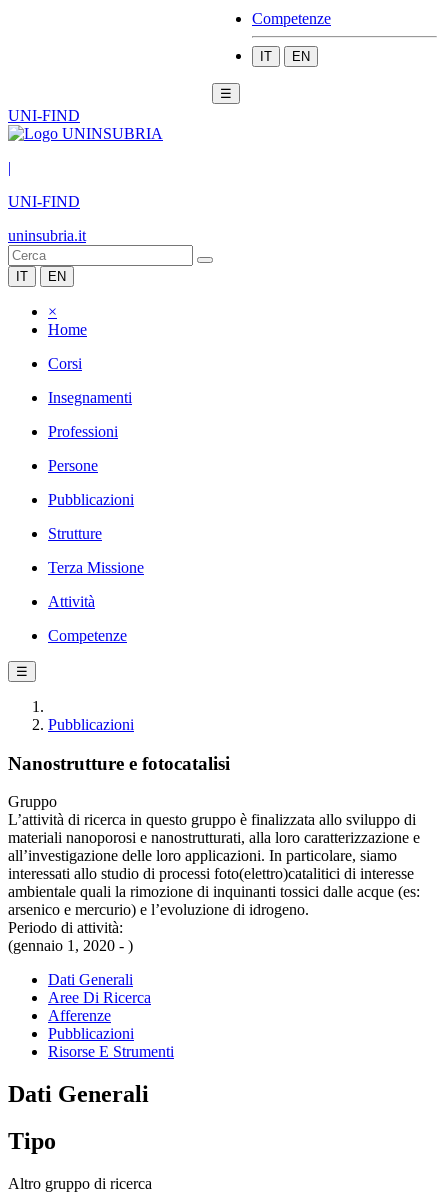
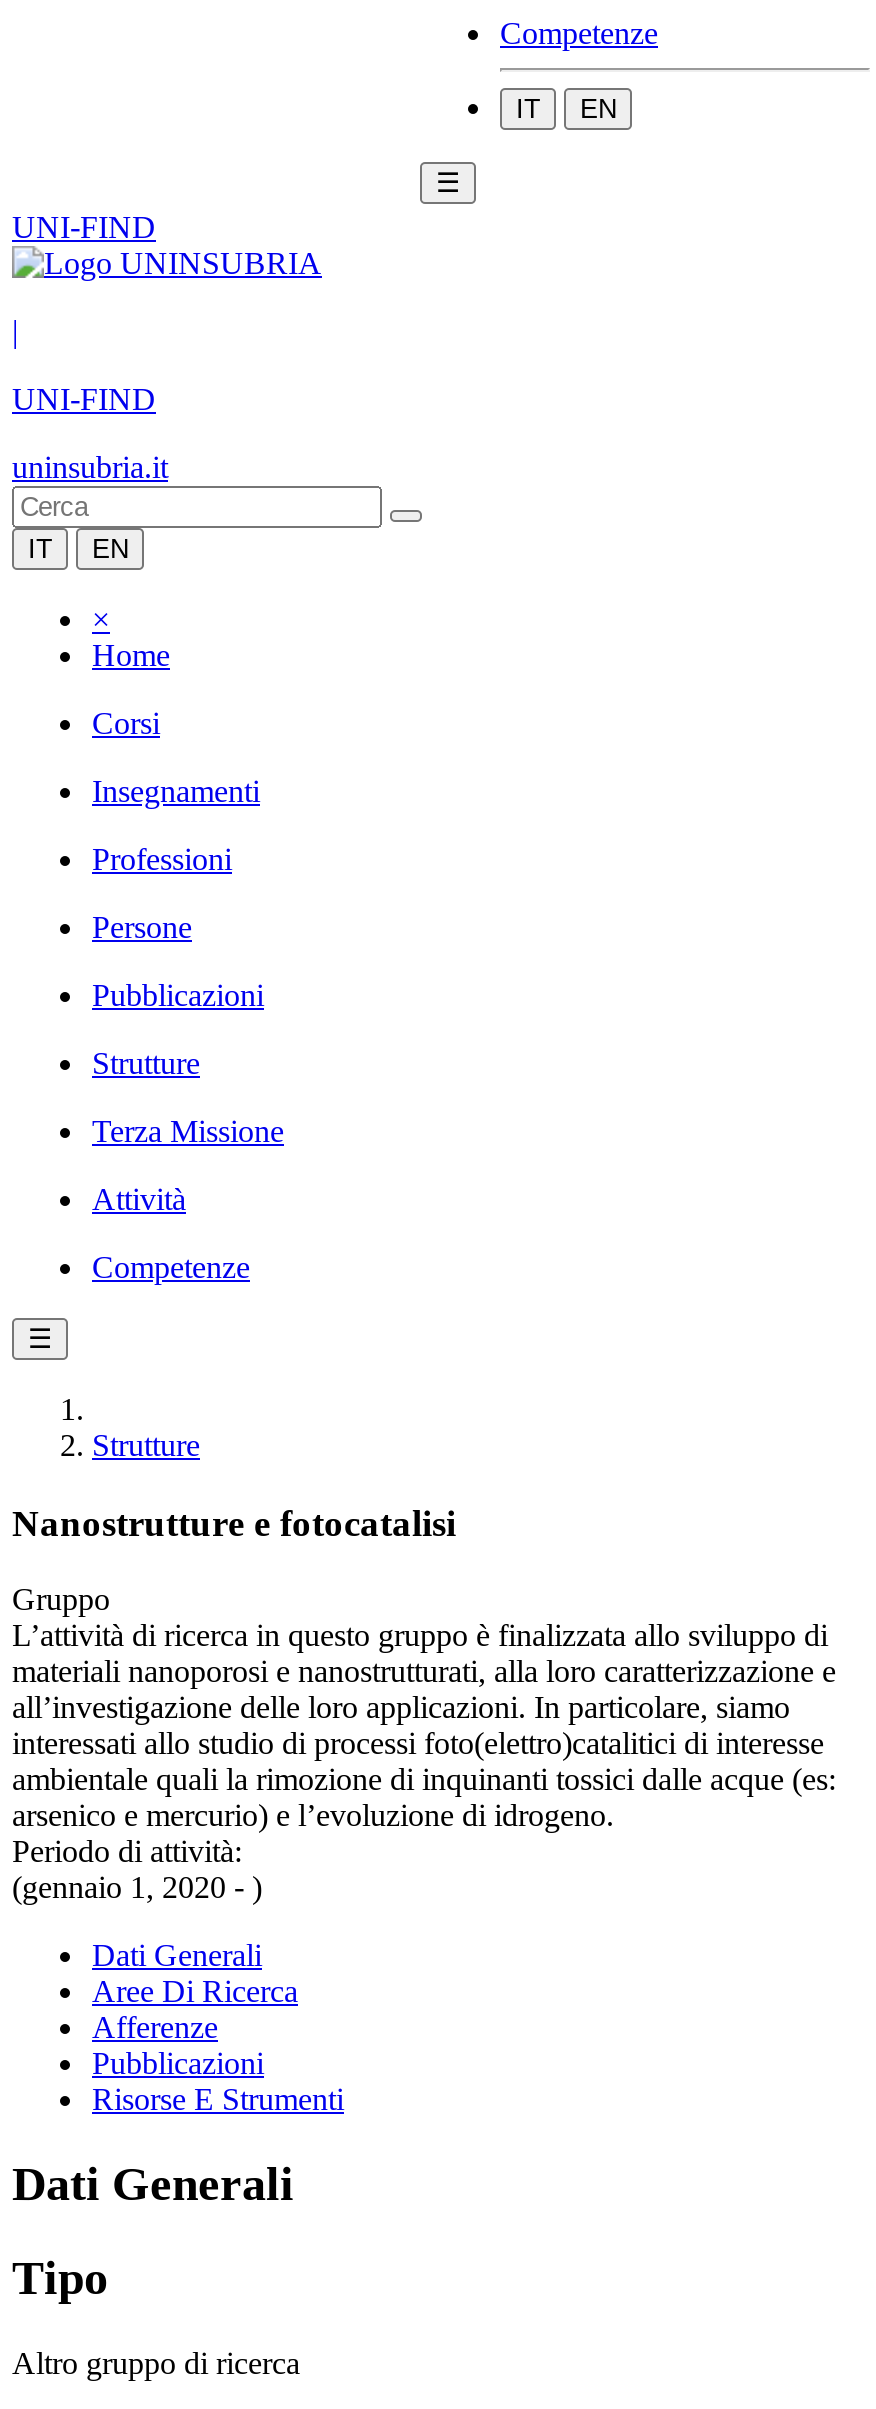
[48,716,134,733] Pubblicazioni -> [92,1428,200,1462] Strutture

